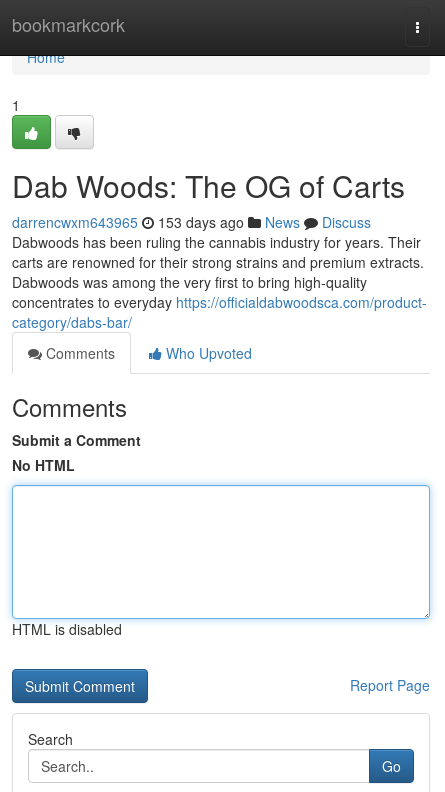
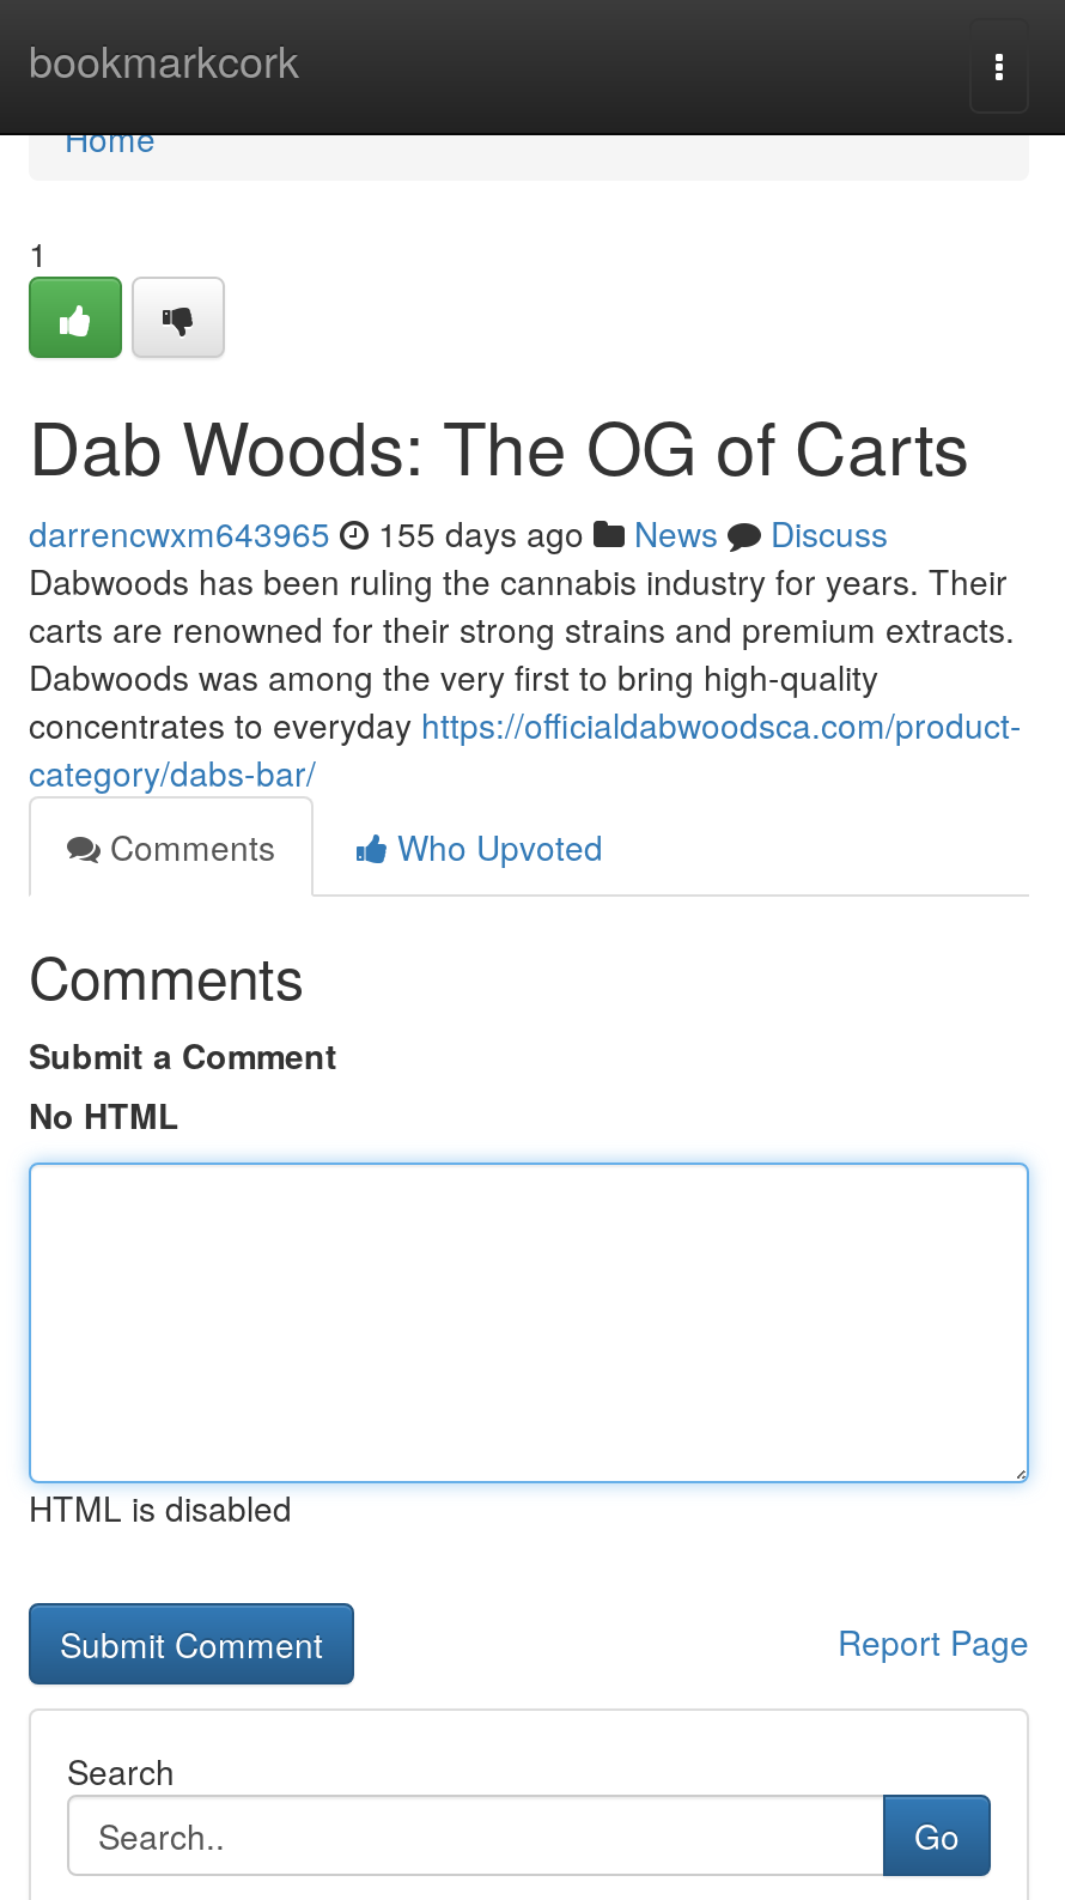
[12,212,371,232] darrencwxm643965 153 days ago News Discuss -> [29,509,888,557] darrencwxm643965 155 days ago News Discuss

